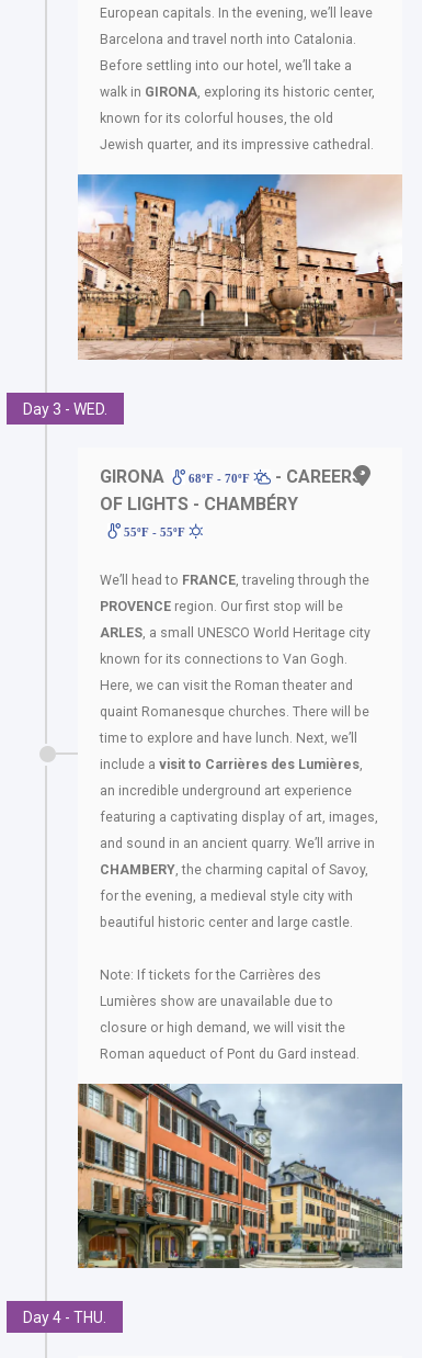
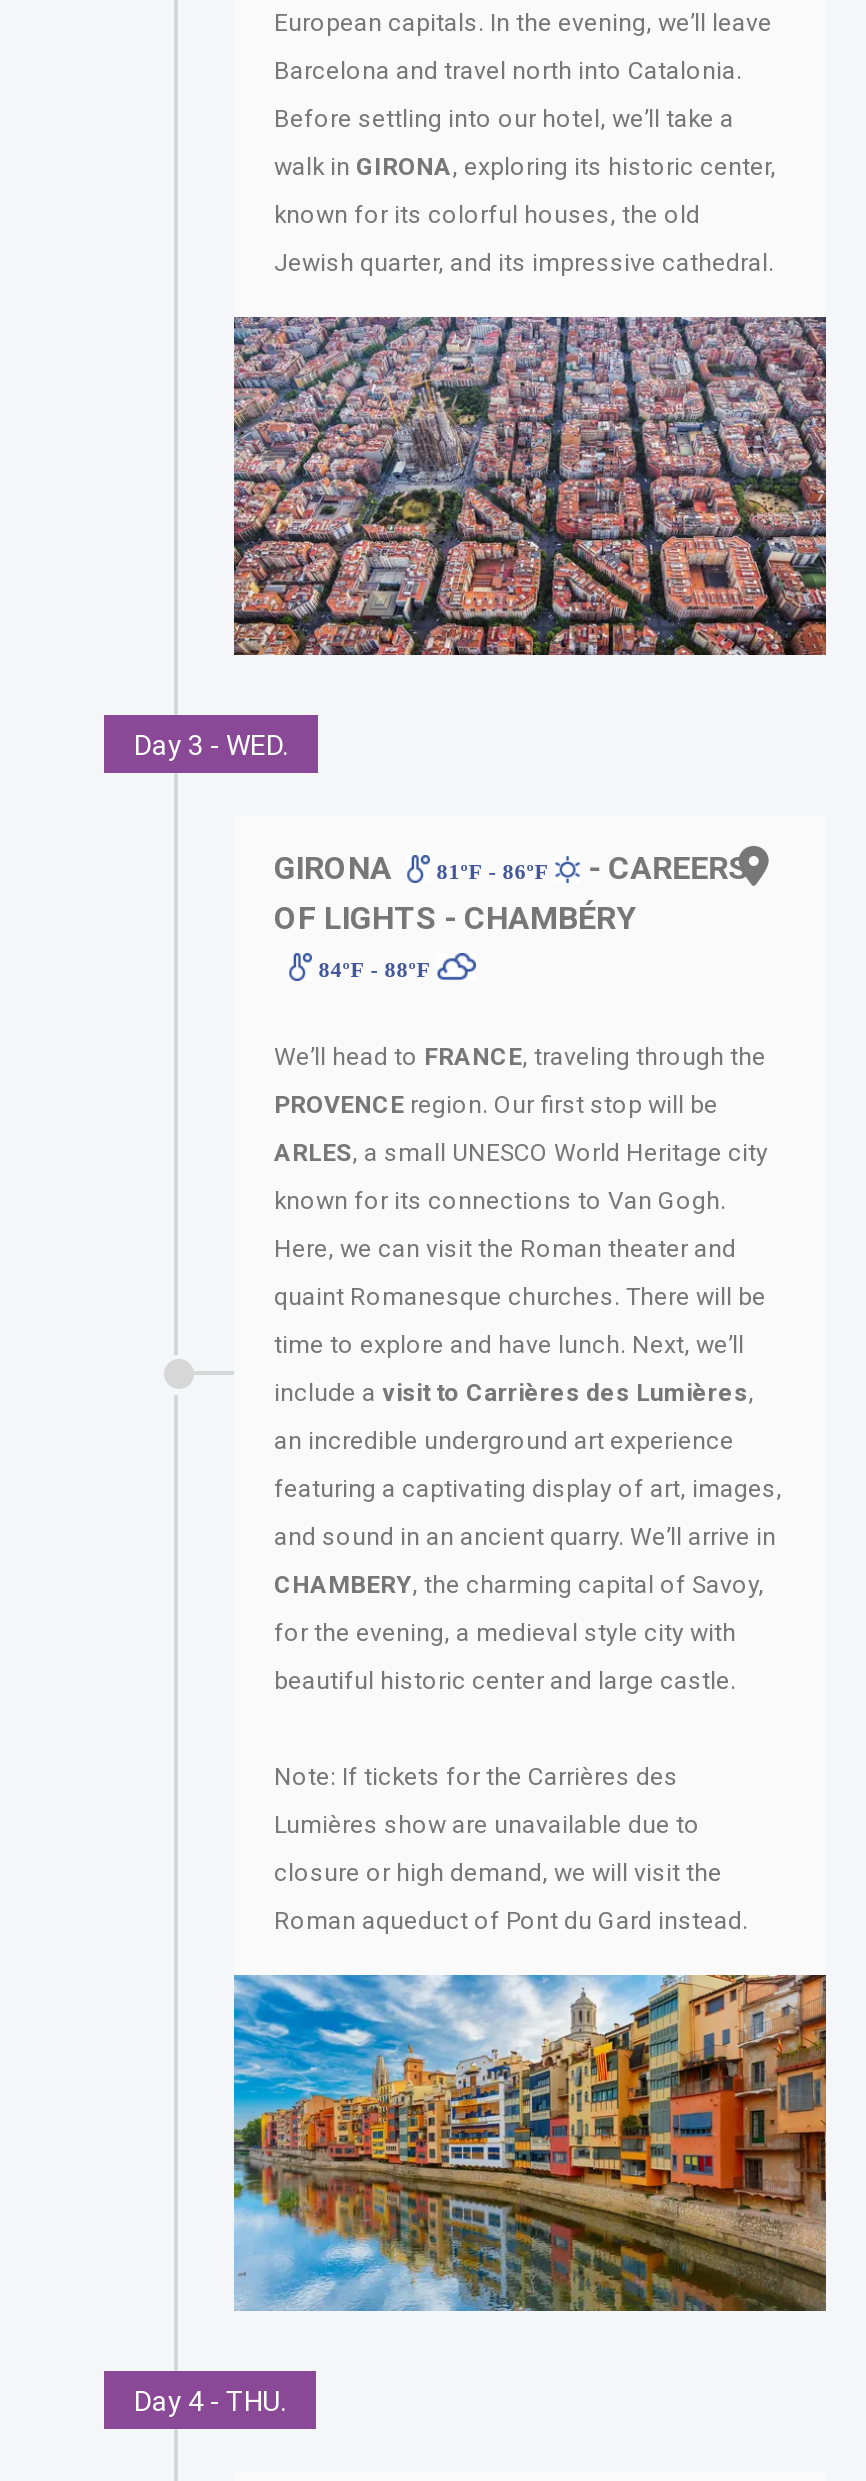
[77,173,403,361] [image] -> [232,315,828,657] [image]
[100,466,363,486] GIRONA 68ºF - 70ºF - CAREERS -> [274,848,748,886] GIRONA 81ºF - 86ºF - CAREERS
[121,525,189,538] 55ºF - 55ºF -> [312,956,436,980] 84ºF - 88ºF
[77,1083,403,1269] [image] -> [232,1973,828,2313] [image]

